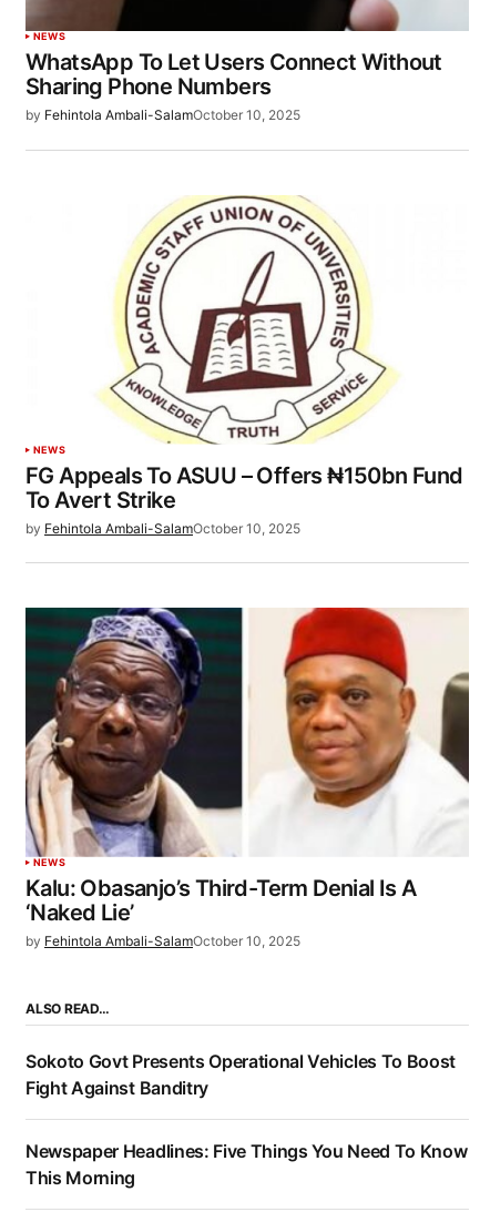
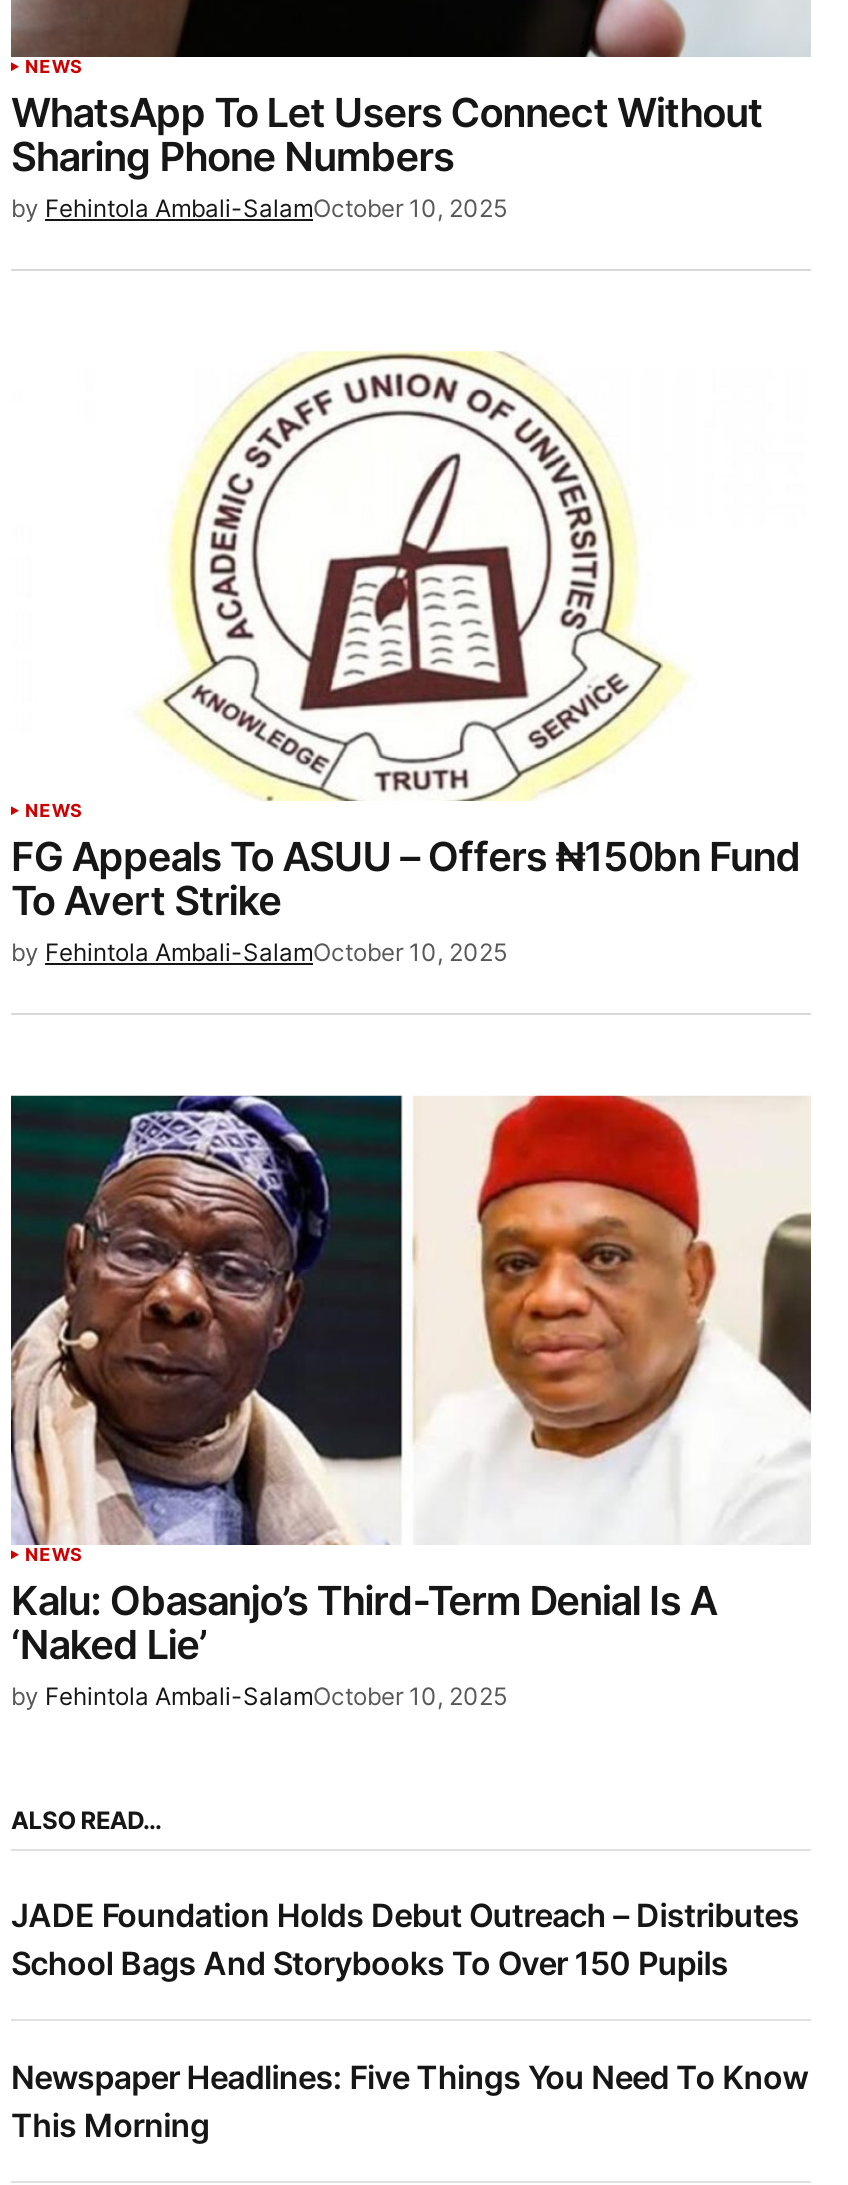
[25,1050,456,1099] Sokoto Govt Presents Operational Vehicles To Boost | Fight Against Banditry -> [11,1894,799,1982] JADE Foundation Holds Debut Outreach – Distributes | School Bags And Storybooks To Over 150 Pupils

